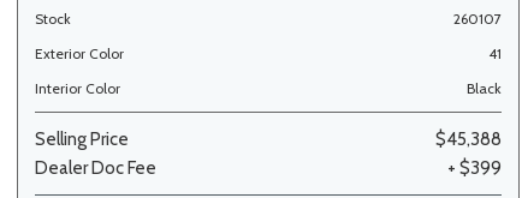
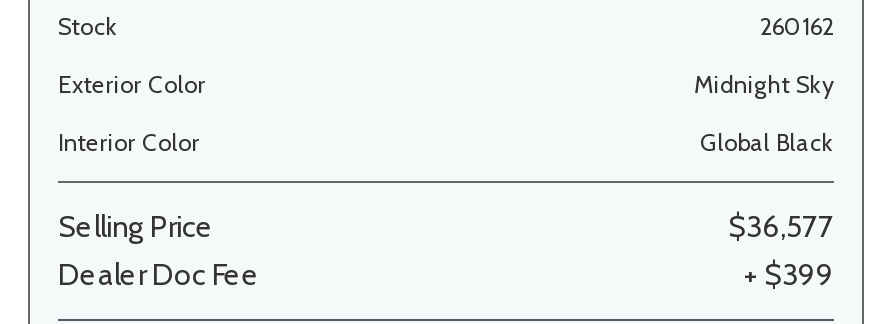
[453,9,502,27] 260107 -> [760,11,834,41] 260162
[488,44,502,62] 41 -> [694,69,834,99] Midnight Sky
[467,79,502,97] Black -> [700,127,834,157] Global Black
[435,128,502,150] $45,388 -> [728,209,834,245] $36,577

